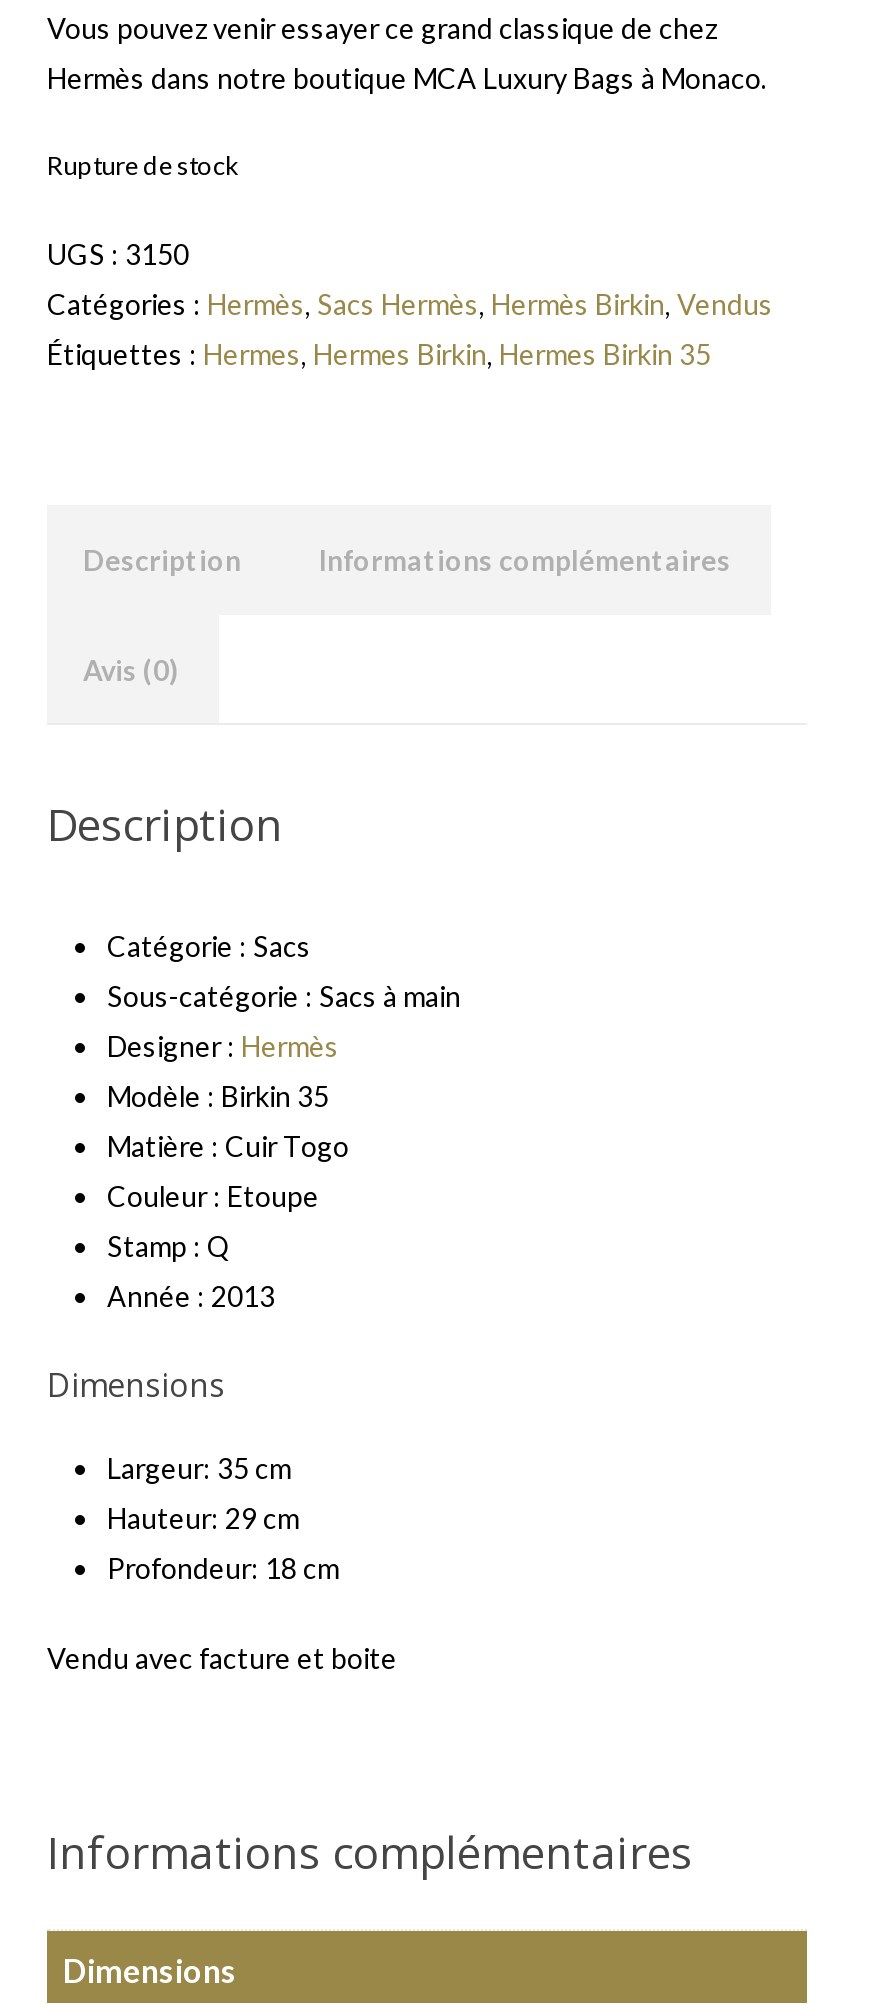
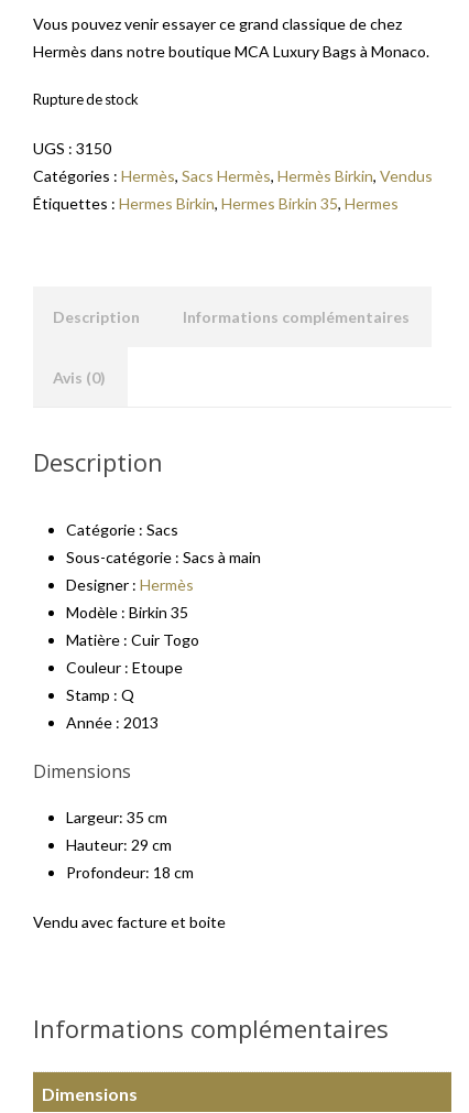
[47,337,711,371] Étiquettes : Hermes, Hermes Birkin, Hermes Birkin 35 -> [33,194,399,213] Étiquettes : Hermes Birkin, Hermes Birkin 35, Hermes

